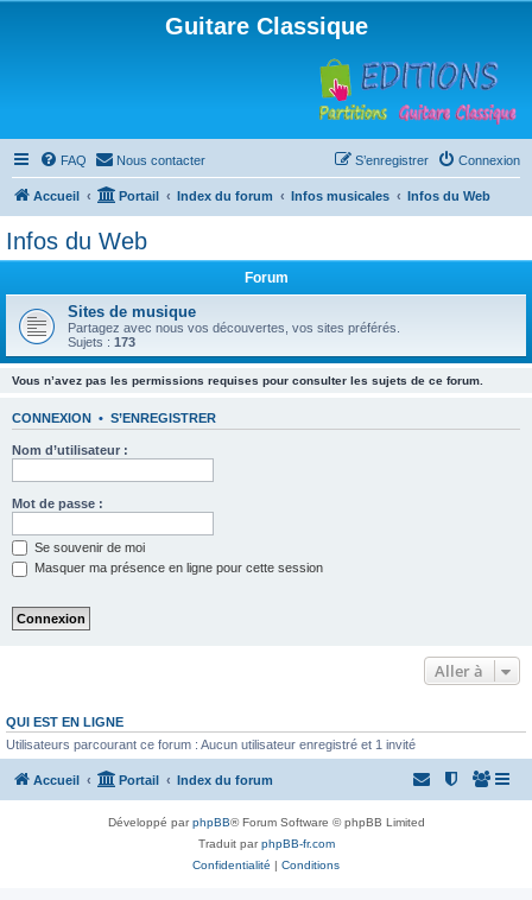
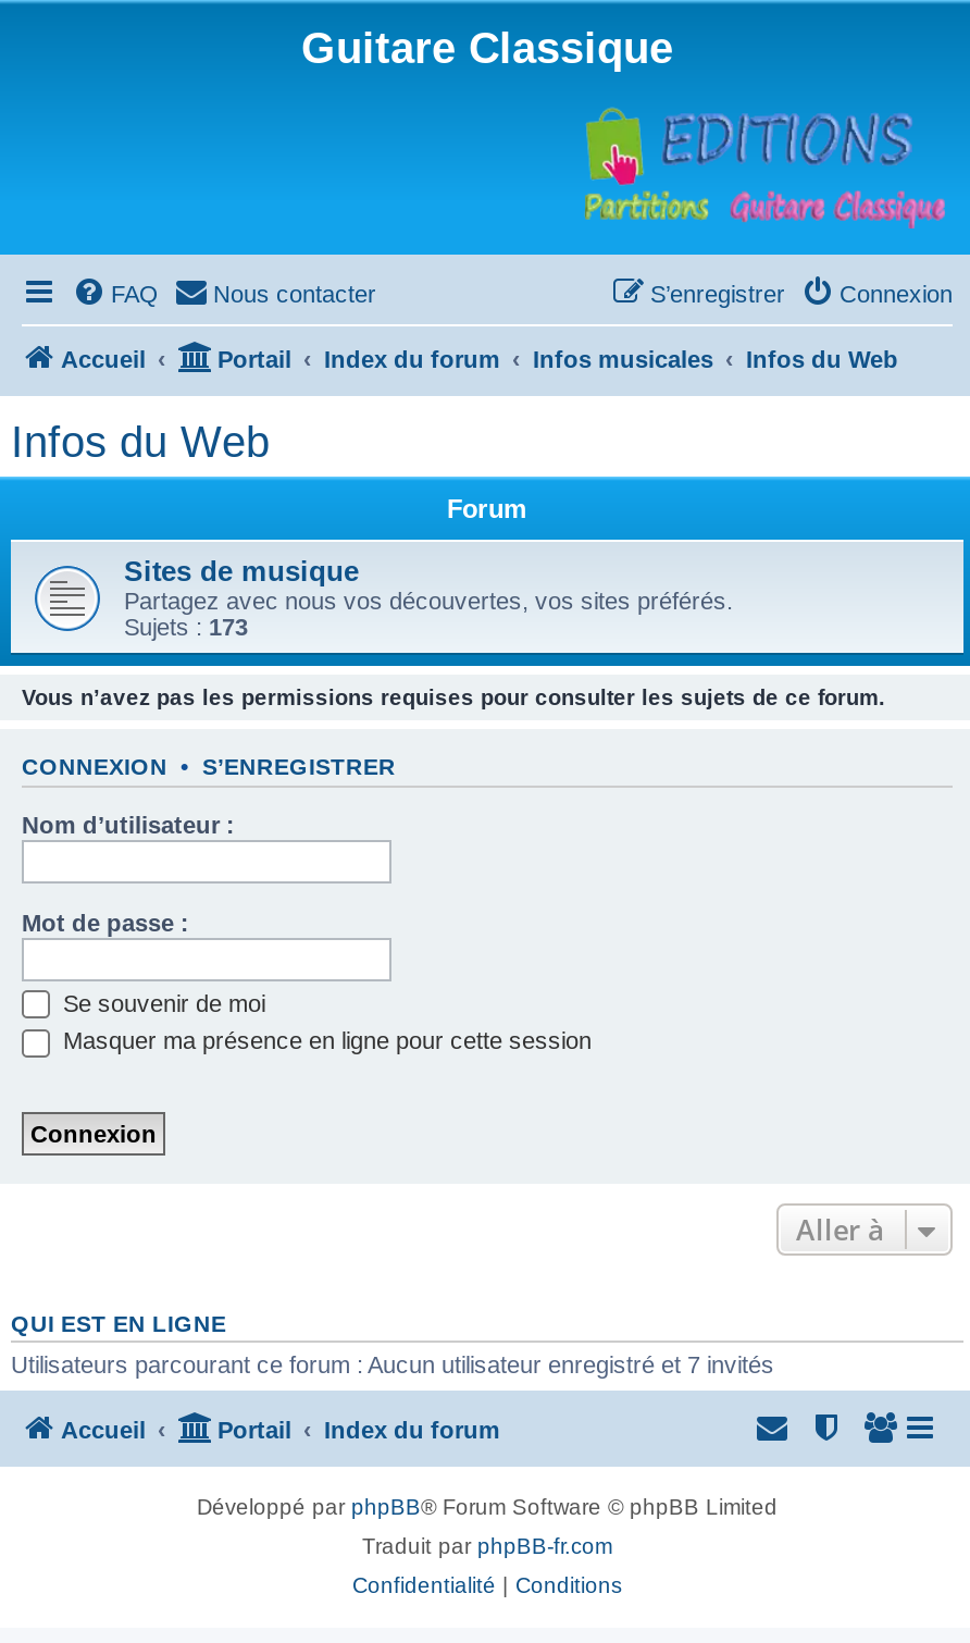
[6,737,416,751] Utilisateurs parcourant ce forum : Aucun utilisateur enregistré et 1 invité -> [11,1351,774,1377] Utilisateurs parcourant ce forum : Aucun utilisateur enregistré et 7 invités

